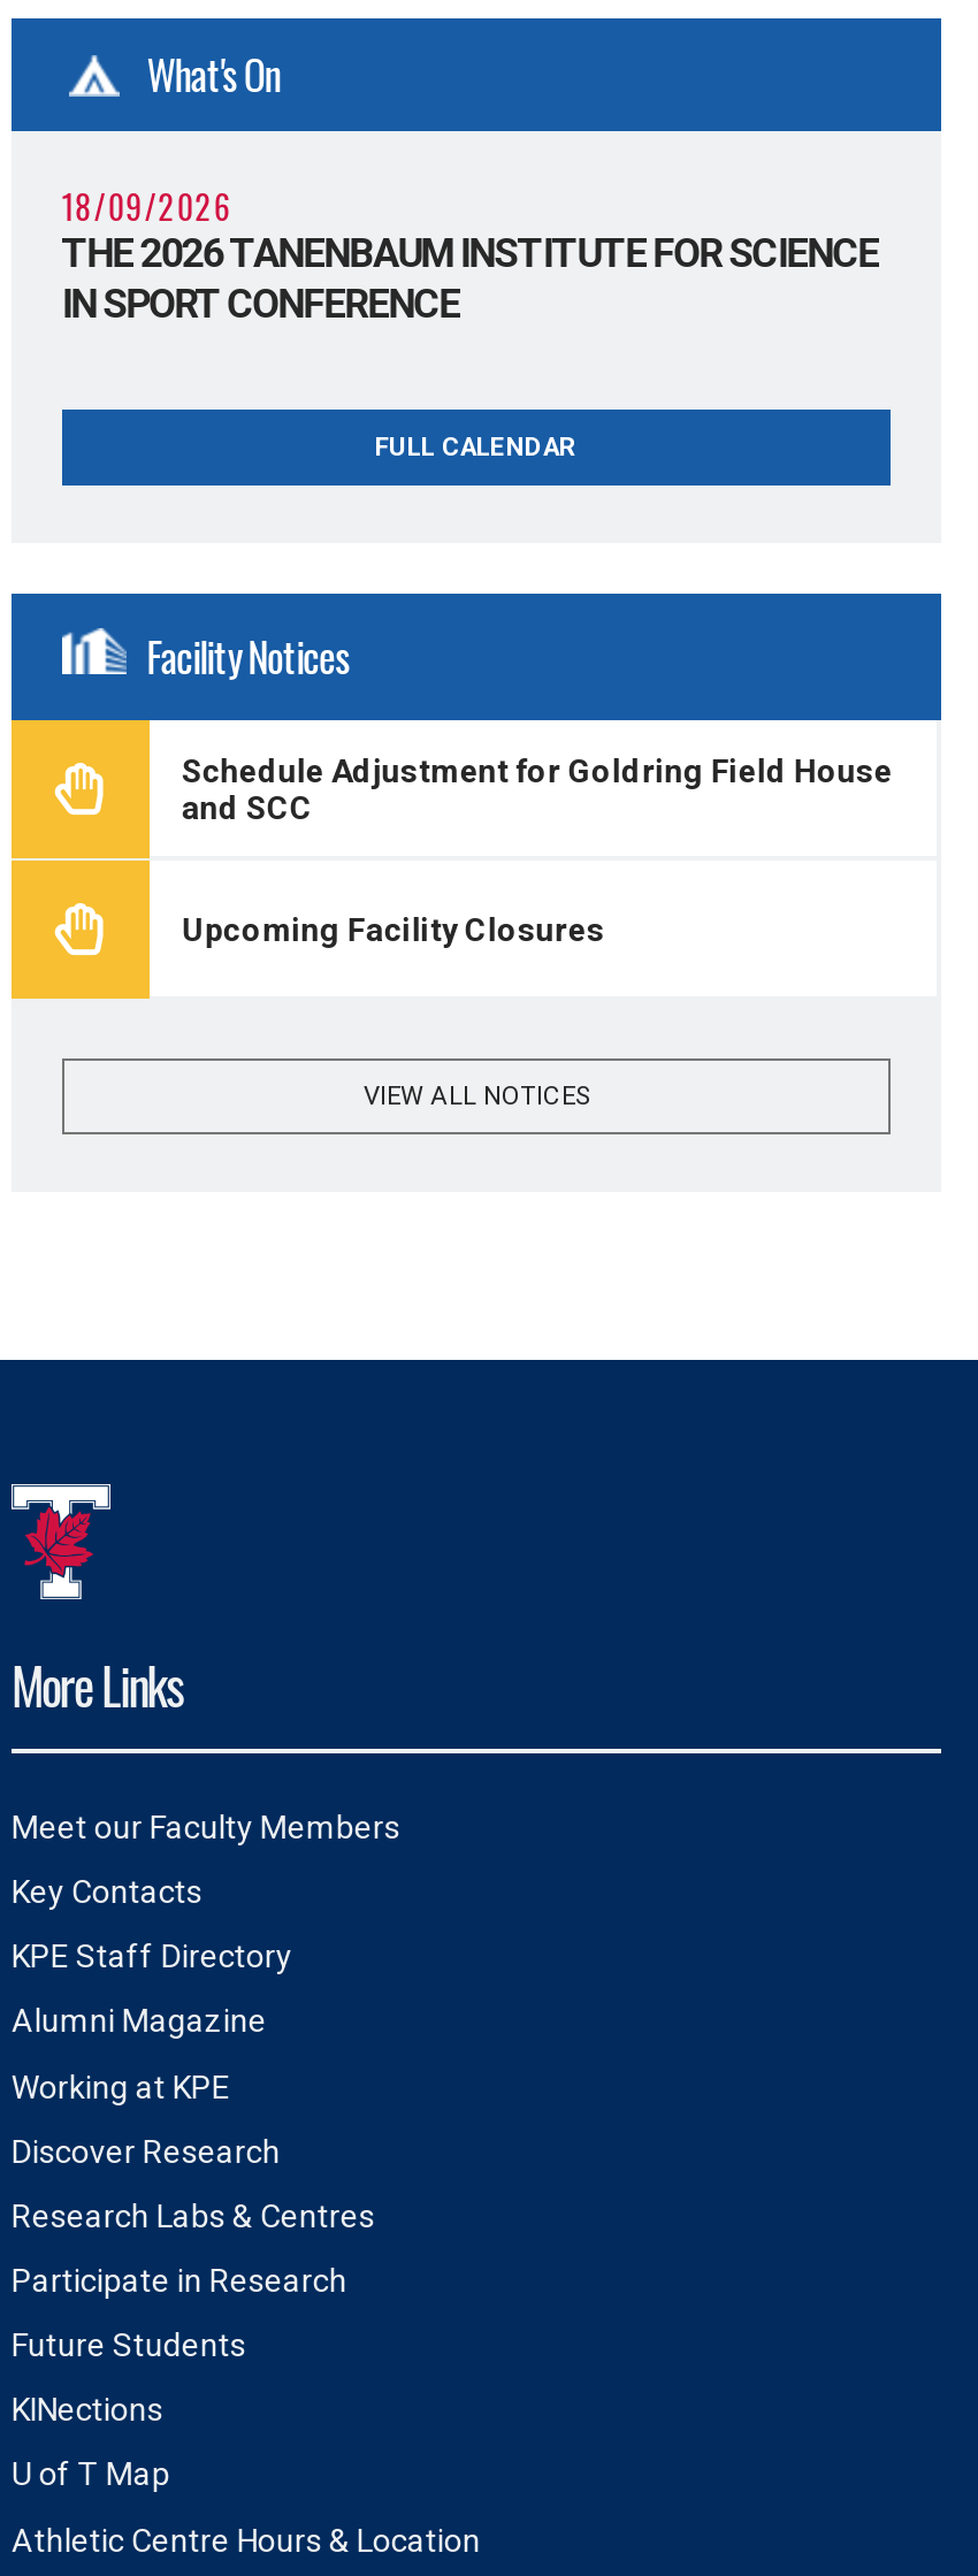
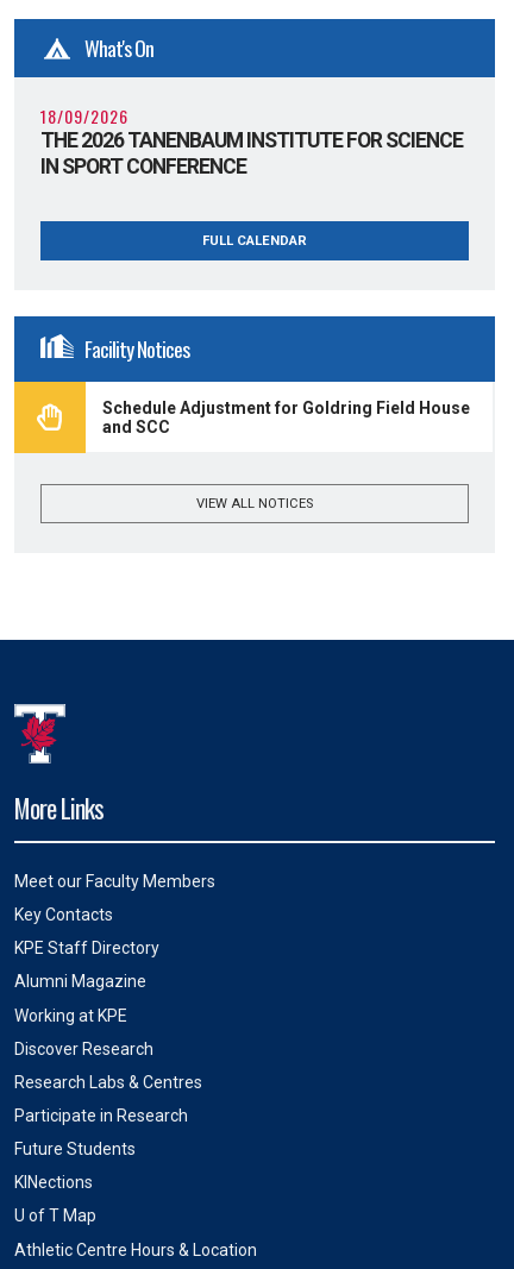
[182,910,605,947] Upcoming Facility Closures -> none

